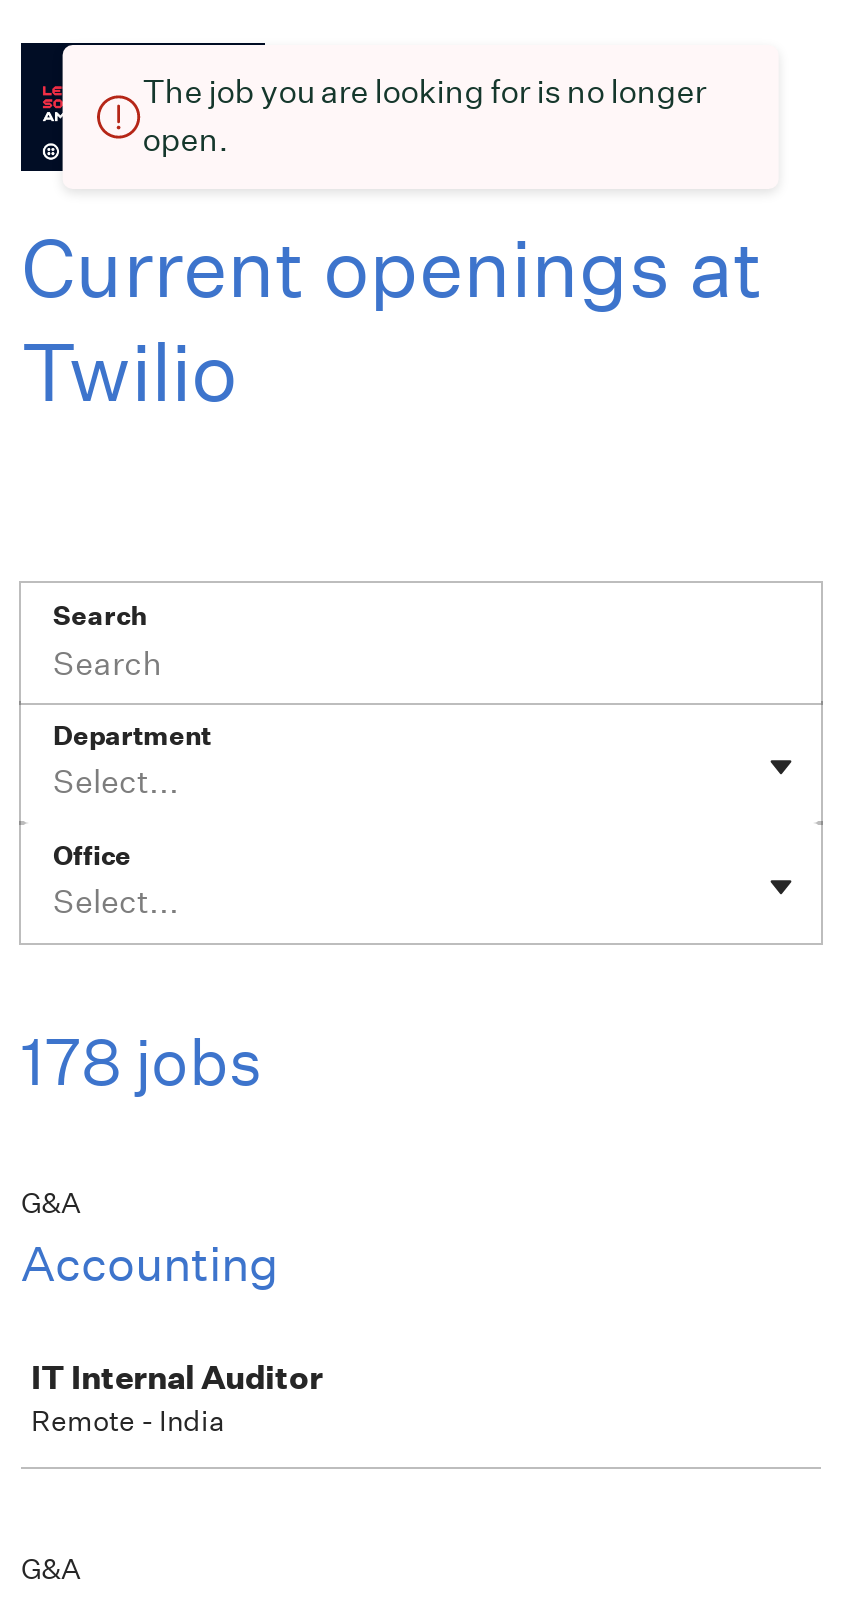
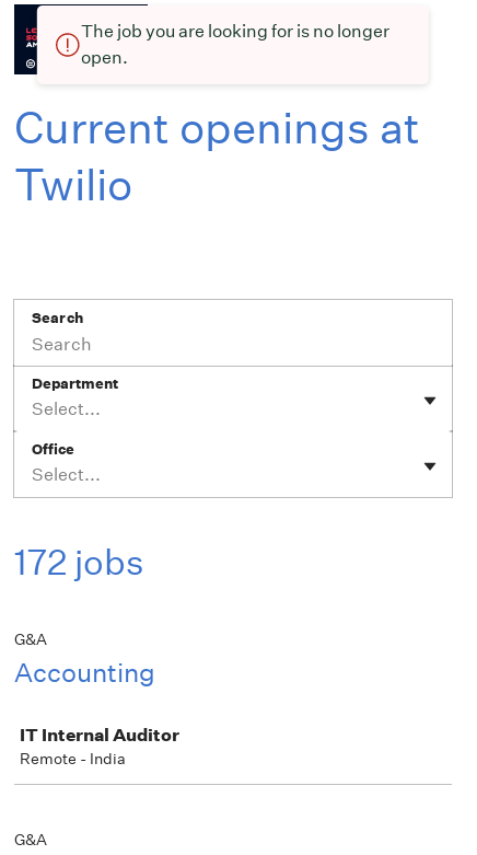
[21,1023,263,1101] 178 jobs -> [14,541,144,584] 172 jobs

